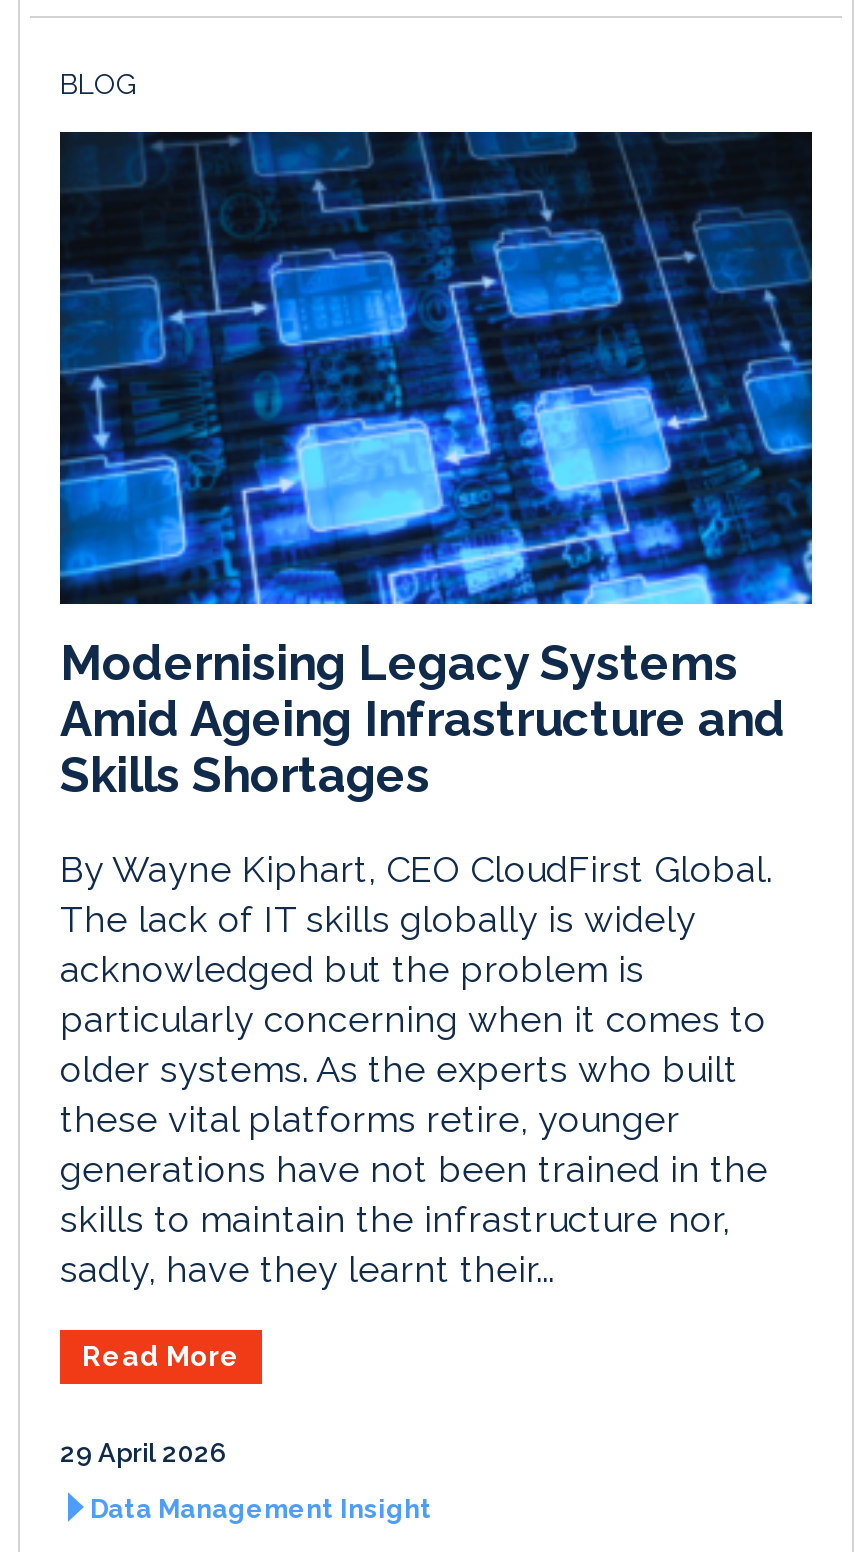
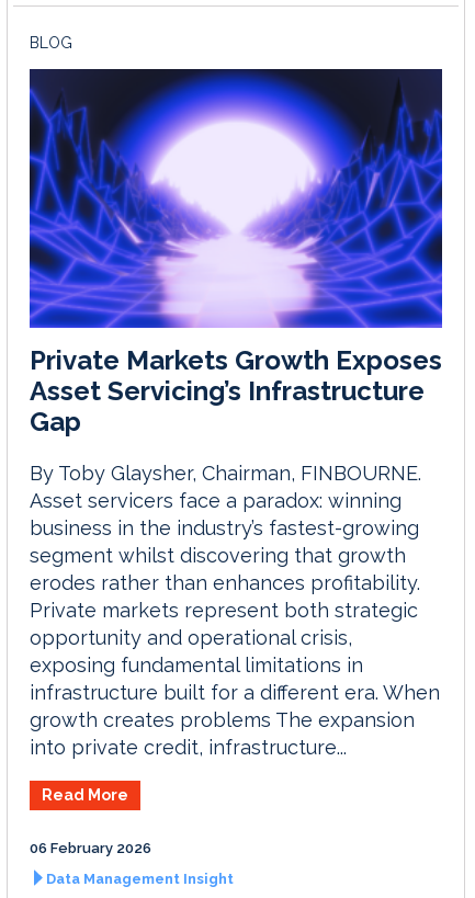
[58,132,814,520] [image] -> [29,69,443,329] [image]
[60,634,786,804] Modernising Legacy Systems | Amid Ageing Infrastructure and | Skills Shortages -> [30,344,442,437] Private Markets Growth Exposes | Asset Servicing’s Infrastructure | Gap
[60,848,772,1290] By Wayne Kiphart, CEO CloudFirst Global. | The lack of IT skills globally is widely | acknowledged but the problem is | particularly concerning when it comes to | older systems. As the experts who built | these vital platforms retire, younger | generations have not been trained in the | skills to maintain the infrastructure nor, | sadly, have they learnt their... -> [30,462,440,759] By Toby Glaysher, Chairman, FINBOURNE. | Asset servicers face a paradox: winning | business in the industry’s fastest-growing | segment whilst discovering that growth | erodes rather than enhances profitability. | Private markets represent both strategic | opportunity and operational crisis, | exposing fundamental limitations in | infrastructure built for a different era. When | growth creates problems The expansion | into private credit, infrastructure...
[60,1439,226,1469] 29 April 2026 -> [30,840,151,857] 06 February 2026

